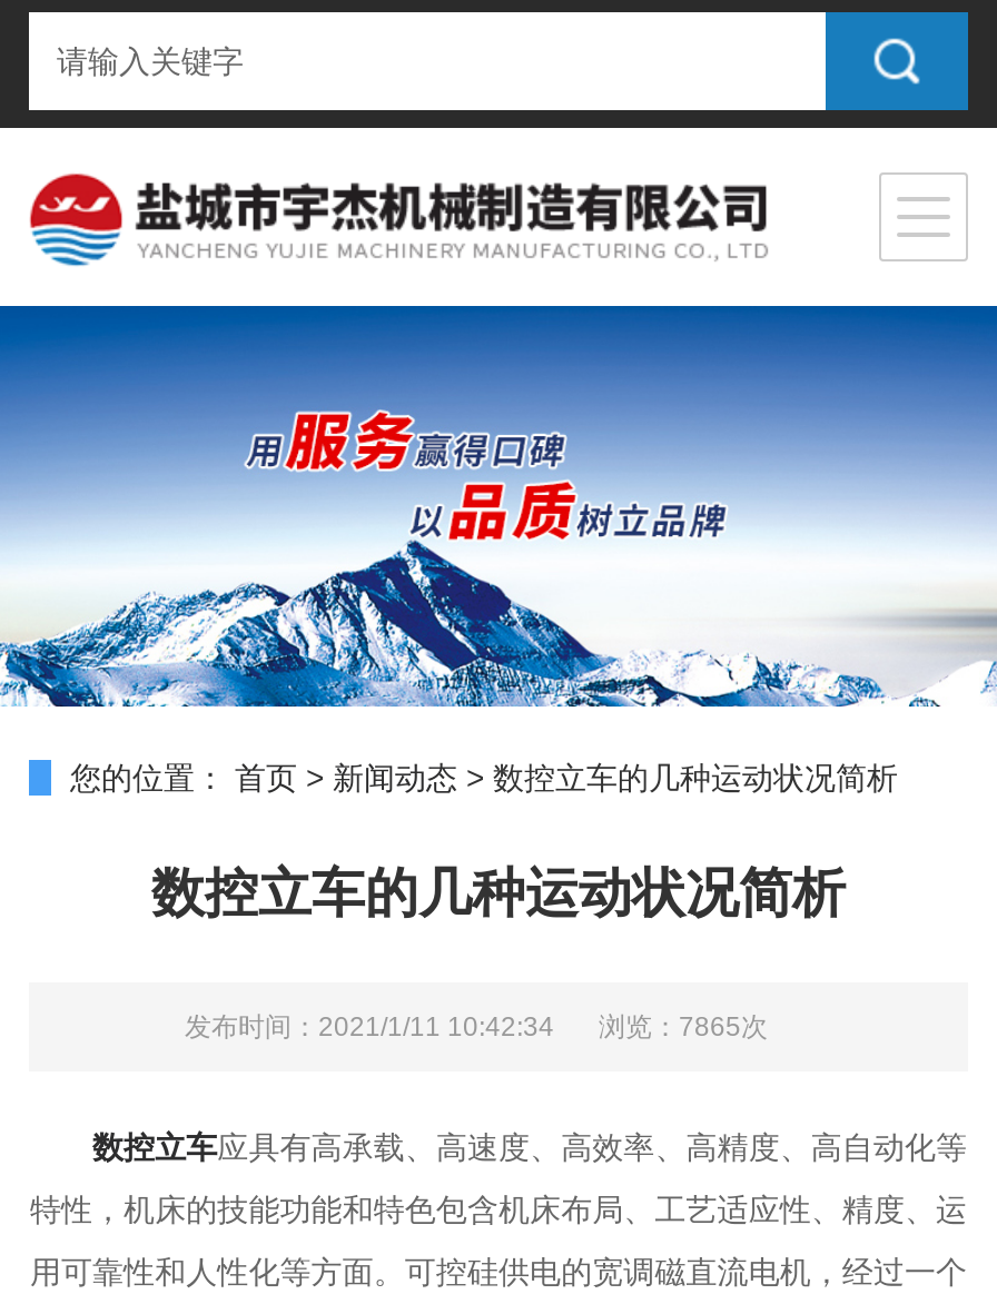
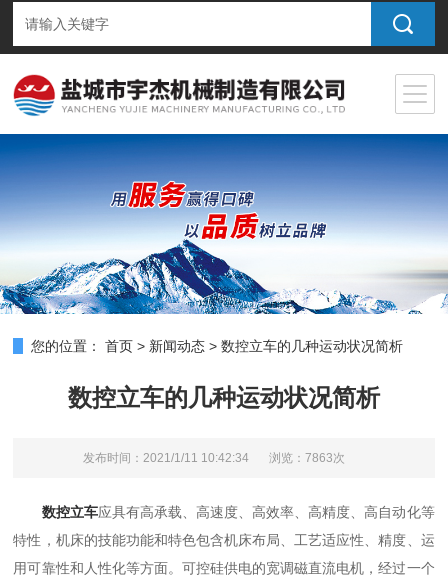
[185,1011,768,1043] 发布时间：2021/1/11 10:42:34 浏览：7865次 -> [83,451,345,465] 发布时间：2021/1/11 10:42:34 浏览：7863次

